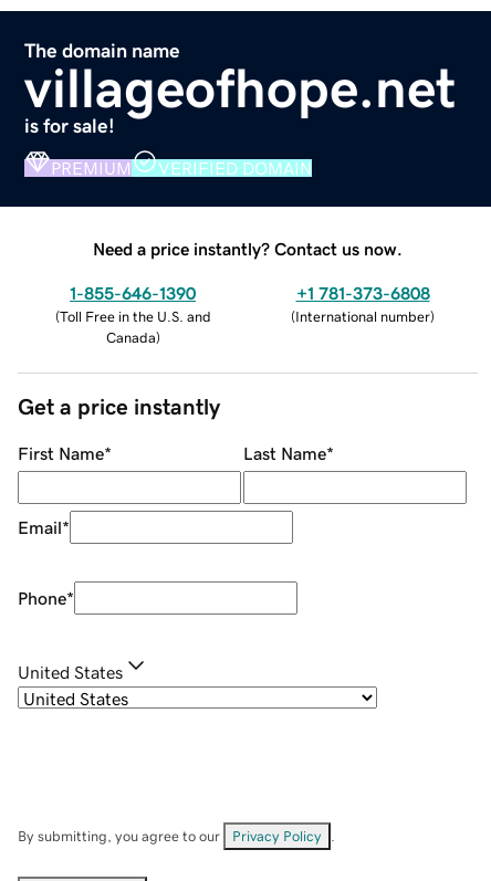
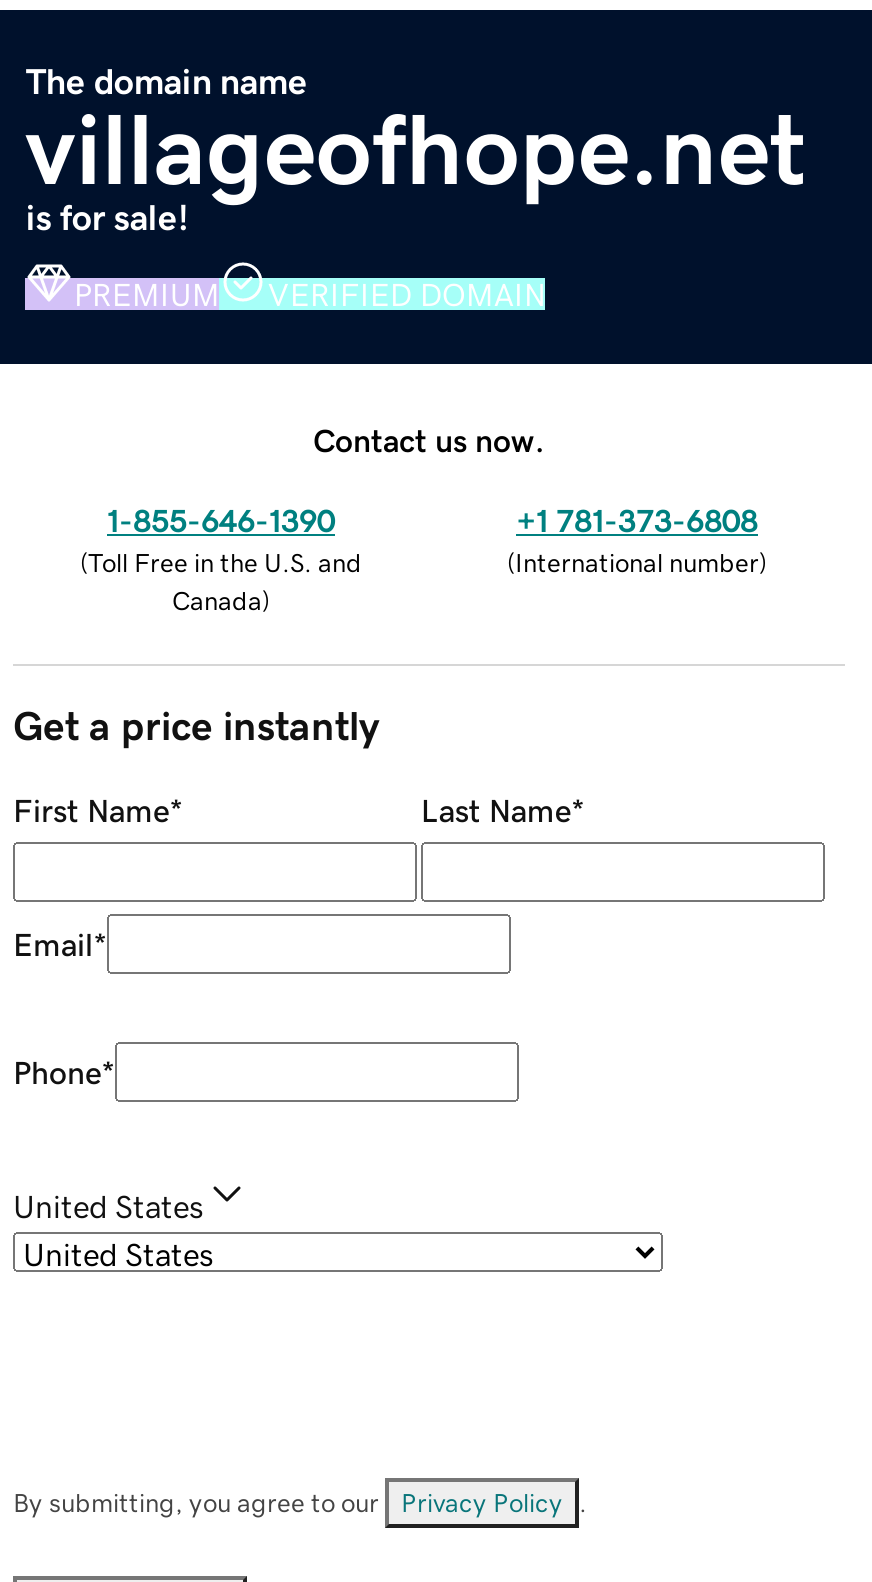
[93,239,403,257] Need a price instantly? Contact us now. -> [313,423,545,455] Contact us now.

